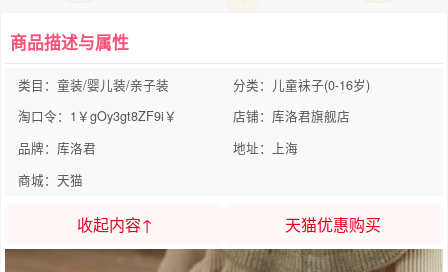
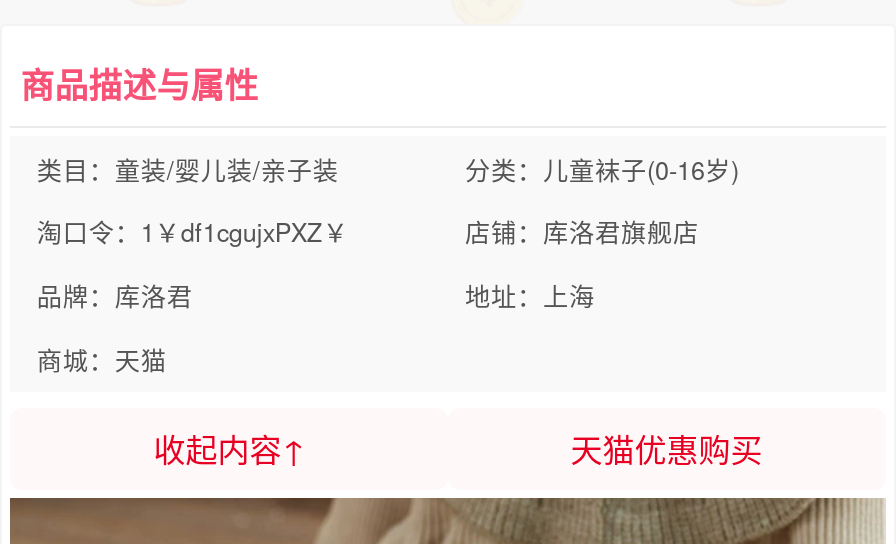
[18,107,177,125] 淘口令：1￥gOy3gt8ZF9i￥ -> [37,215,349,251] 淘口令：1￥df1cgujxPXZ￥

